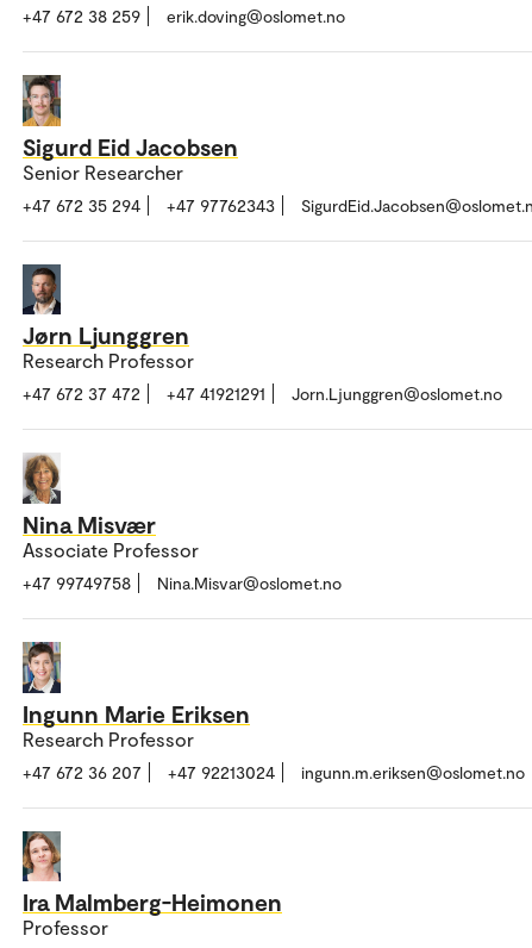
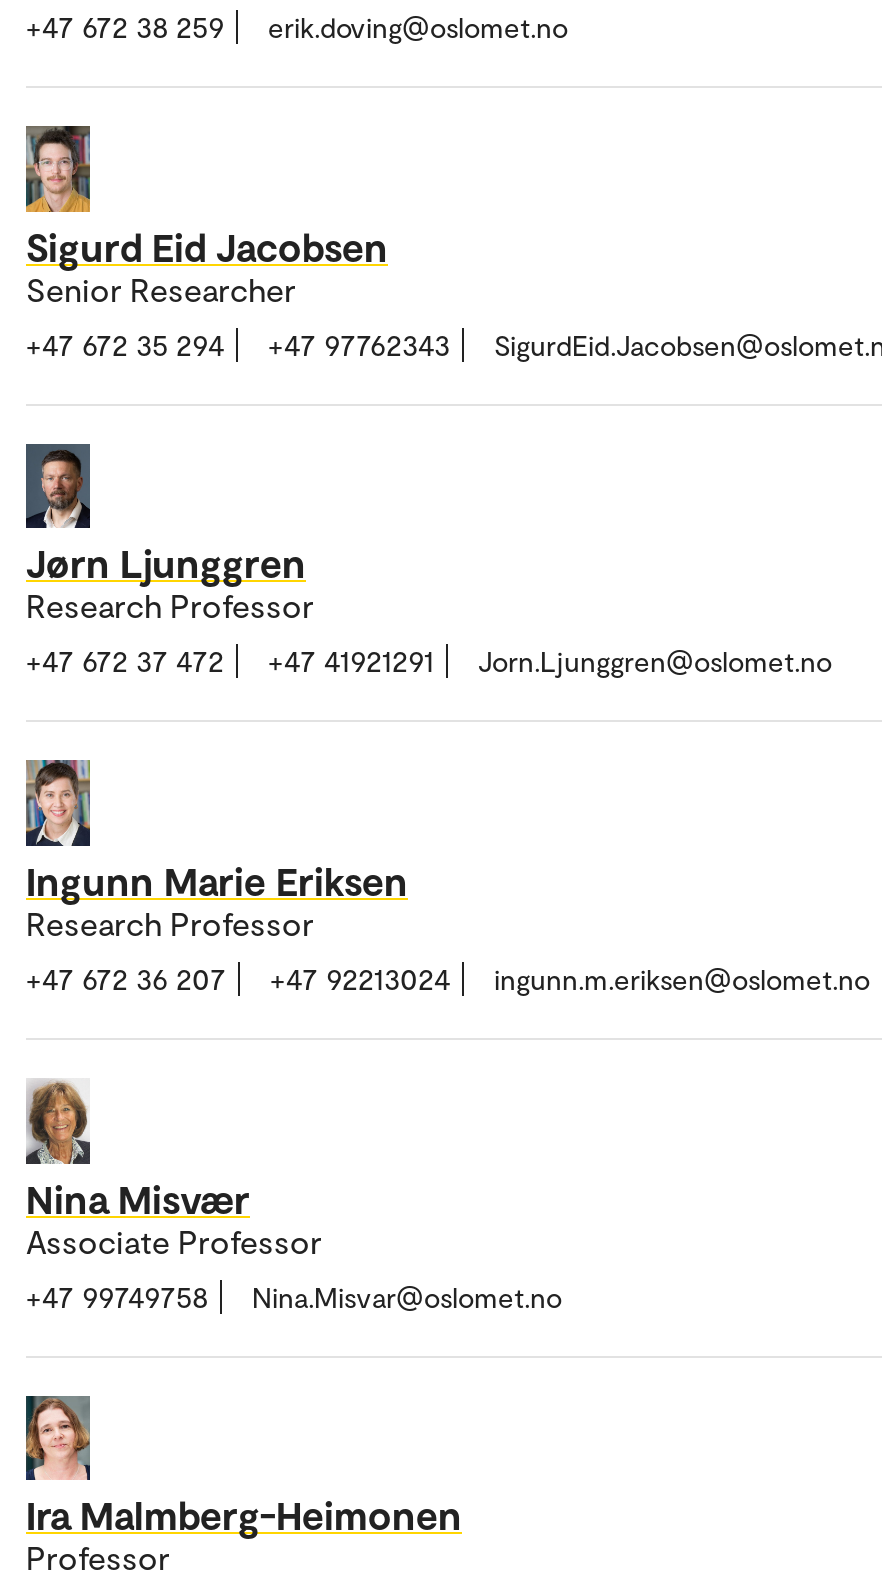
moved [21,453,342,593] -> [24,1078,562,1313]: [image] | Nina Misvær | Associate Professor | +47 99749758 | Nina.Misvar@oslomet.no
moved [20,640,525,782] -> [22,756,870,996]: [image] | Ingunn Marie Eriksen | Research Professor | +47 672 36 207 | +47 92213024 | ingunn.m.eriksen@oslomet.no

